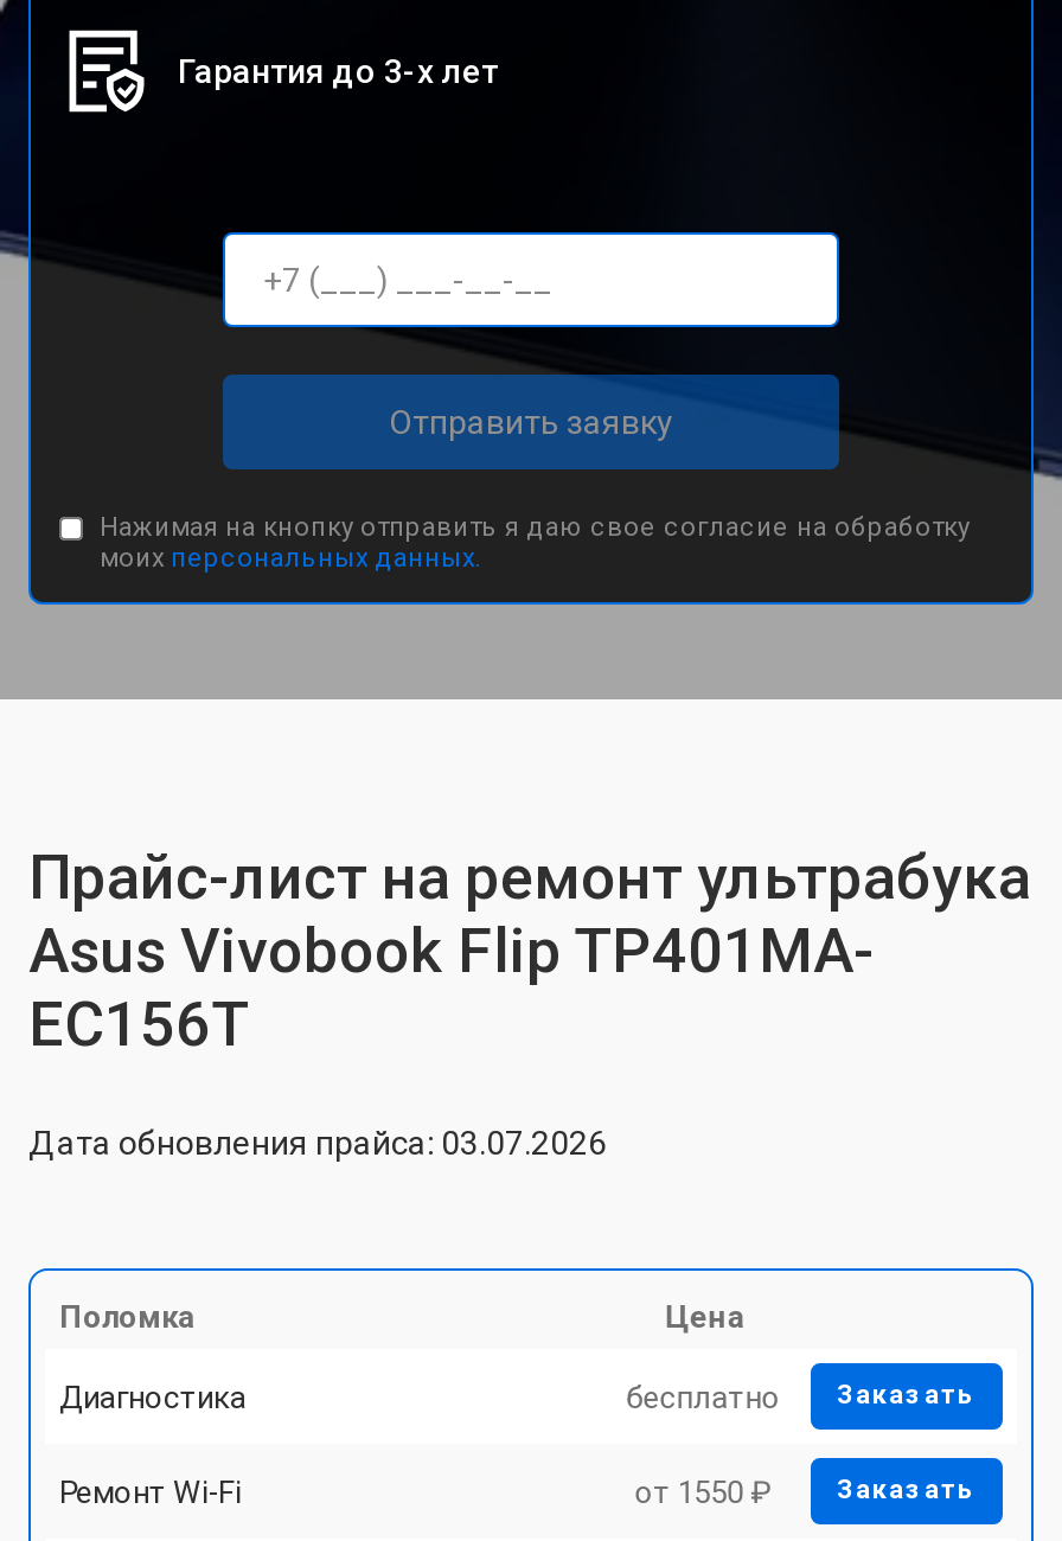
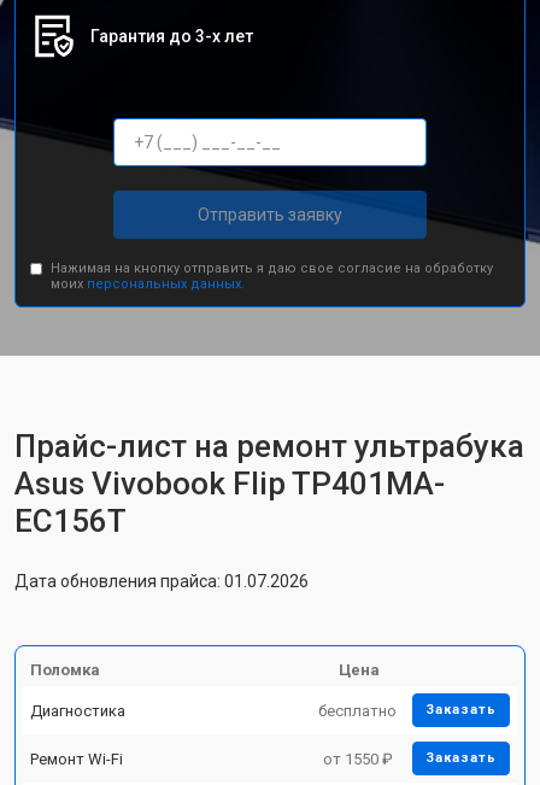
[28,1124,607,1162] Дата обновления прайса: 03.07.2026 -> [14,572,309,591] Дата обновления прайса: 01.07.2026

